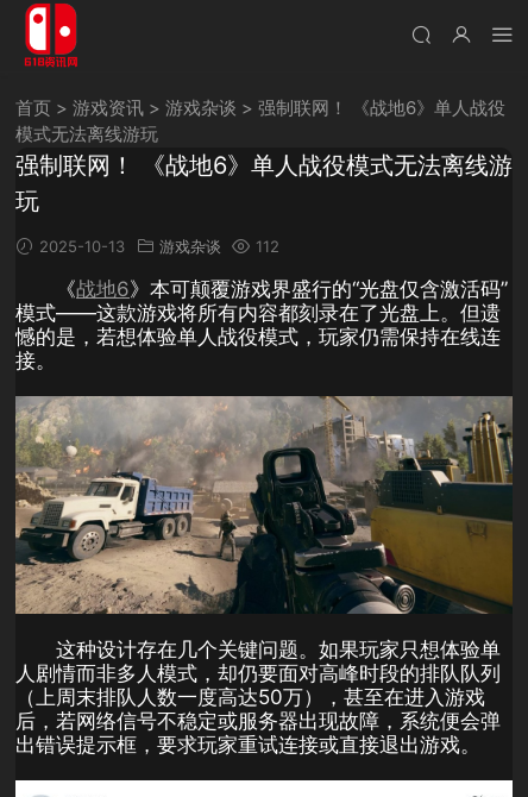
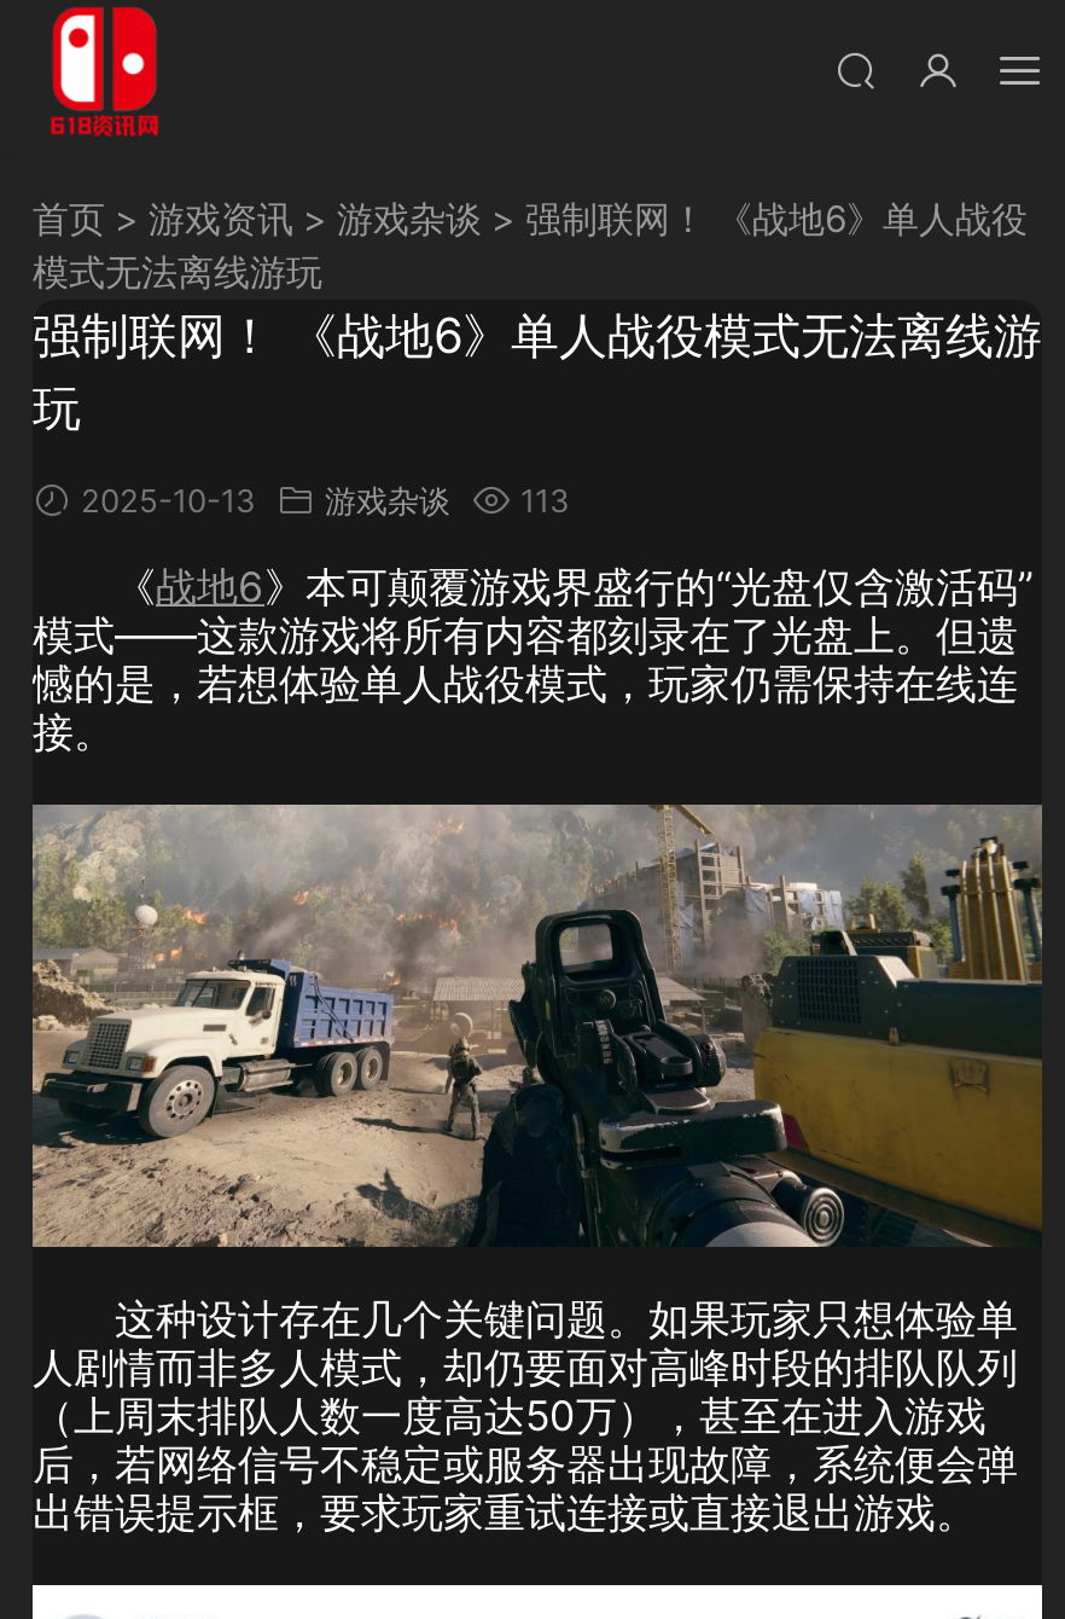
[34,237,279,256] 2025-10-13 游戏杂谈 112 -> [71,481,569,520] 2025-10-13 游戏杂谈 113

